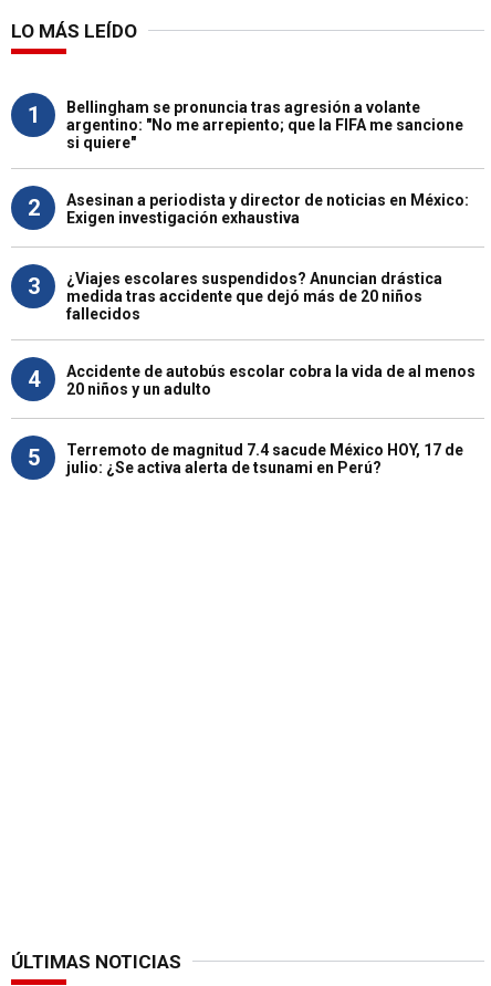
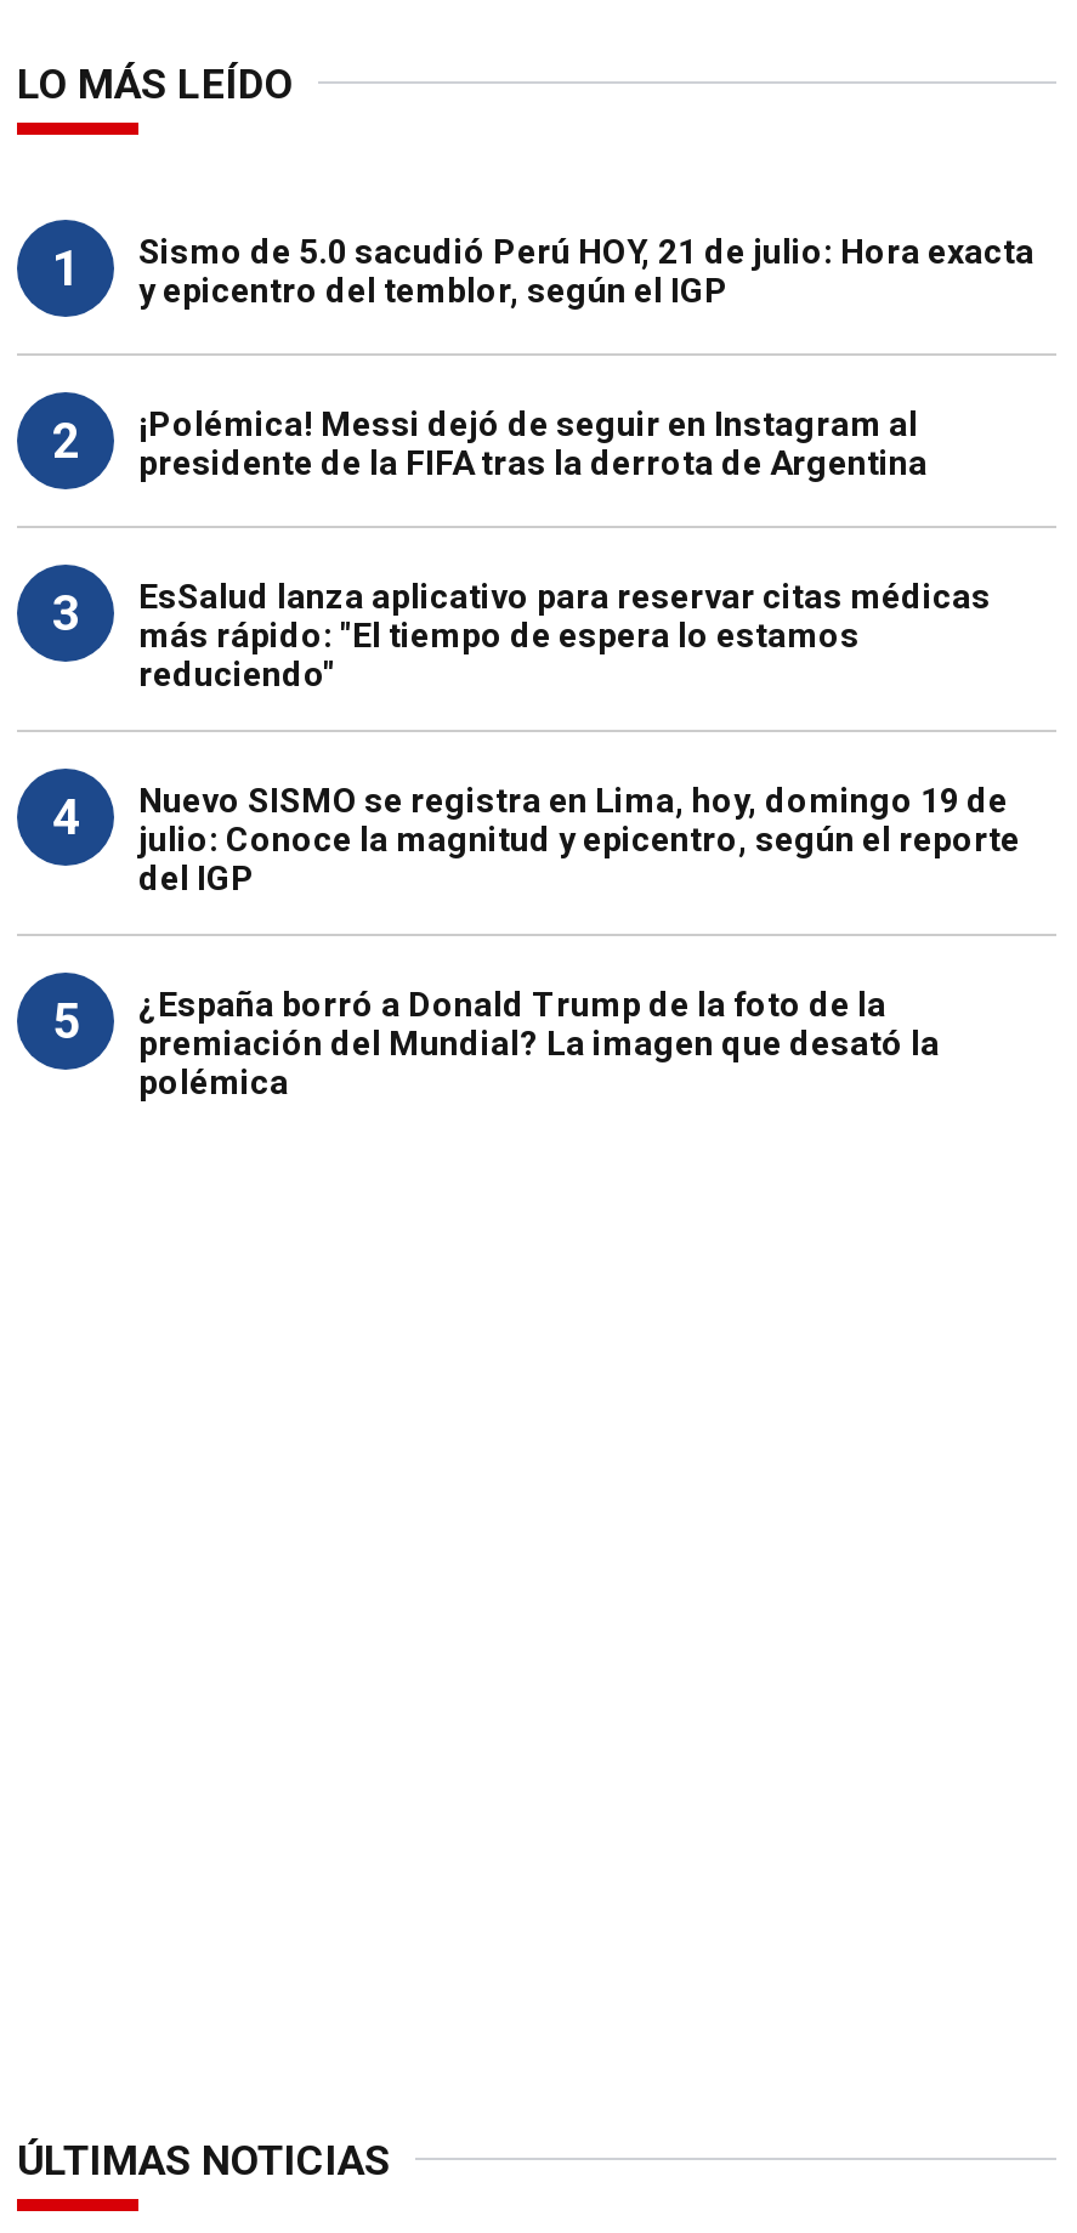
[66,98,463,151] Bellingham se pronuncia tras agresión a volante | argentino: "No me arrepiento; que la FIFA me sancione | si quiere" -> [138,231,1035,309] Sismo de 5.0 sacudió Perú HOY, 21 de julio: Hora exacta | y epicentro del temblor, según el IGP
[66,191,469,226] Asesinan a periodista y director de noticias en México: | Exigen investigación exhaustiva -> [138,403,928,481] ¡Polémica! Messi dejó de seguir en Instagram al | presidente de la FIFA tras la derrota de Argentina
[66,269,442,322] ¿Viajes escolares suspendidos? Anuncian drástica | medida tras accidente que dejó más de 20 niños | fallecidos -> [138,576,991,692] EsSalud lanza aplicativo para reservar citas médicas | más rápido: "El tiempo de espera lo estamos | reduciendo"
[66,362,476,397] Accidente de autobús escolar cobra la vida de al menos | 20 niños y un adulto -> [138,780,1020,896] Nuevo SISMO se registra en Lima, hoy, domingo 19 de | julio: Conoce la magnitud y epicentro, según el reporte | del IGP
[66,441,463,476] Terremoto de magnitud 7.4 sacude México HOY, 17 de | julio: ¿Se activa alerta de tsunami en Perú? -> [138,984,940,1100] ¿España borró a Donald Trump de la foto de la | premiación del Mundial? La imagen que desató la | polémica

